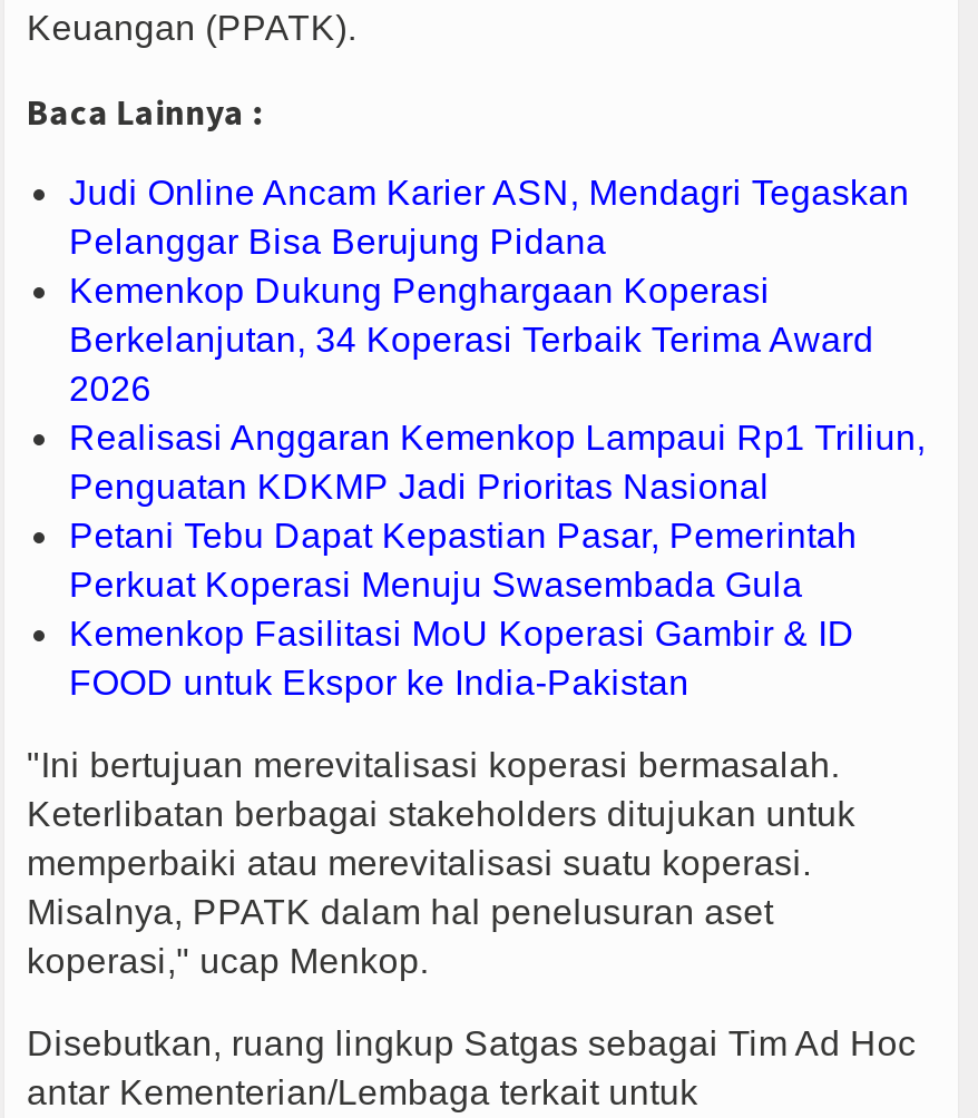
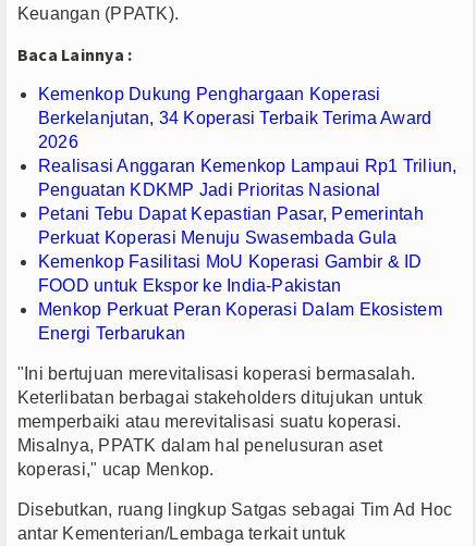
[69,173,910,260] Judi Online Ancam Karier ASN, Mendagri Tegaskan | Pelanggar Bisa Berujung Pidana -> none
moved [69,271,926,701] -> [38,85,457,295]: Kemenkop Dukung Penghargaan Koperasi | Berkelanjutan, 34 Koperasi Terbaik Terima Award | 2026 | ... | Kemenkop Fasilitasi MoU Koperasi Gambir & ID | FOOD untuk Ekspor ke India-Pakistan
none -> [38,300,442,342] Menkop Perkuat Peran Koperasi Dalam Ekosistem | Energi Terbarukan

